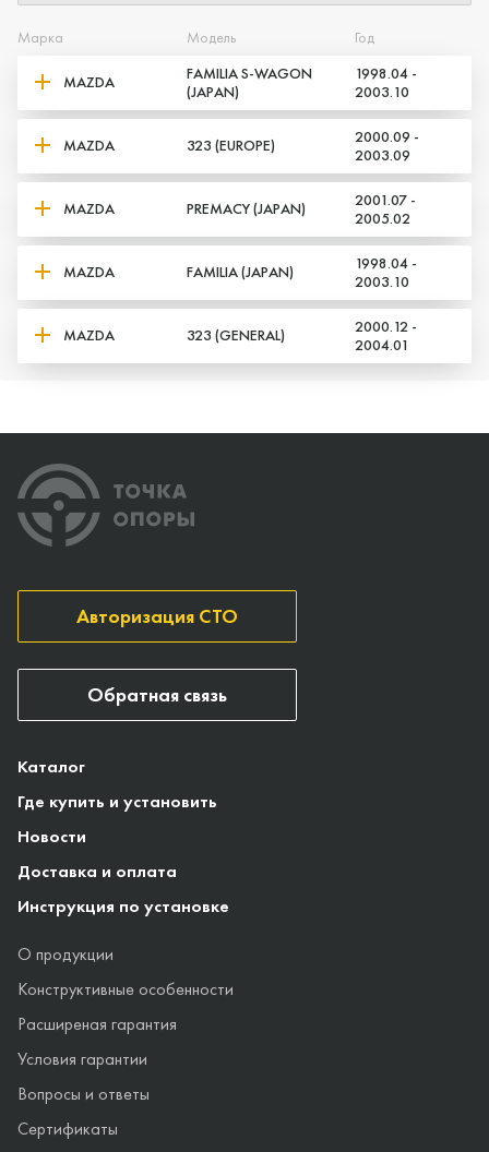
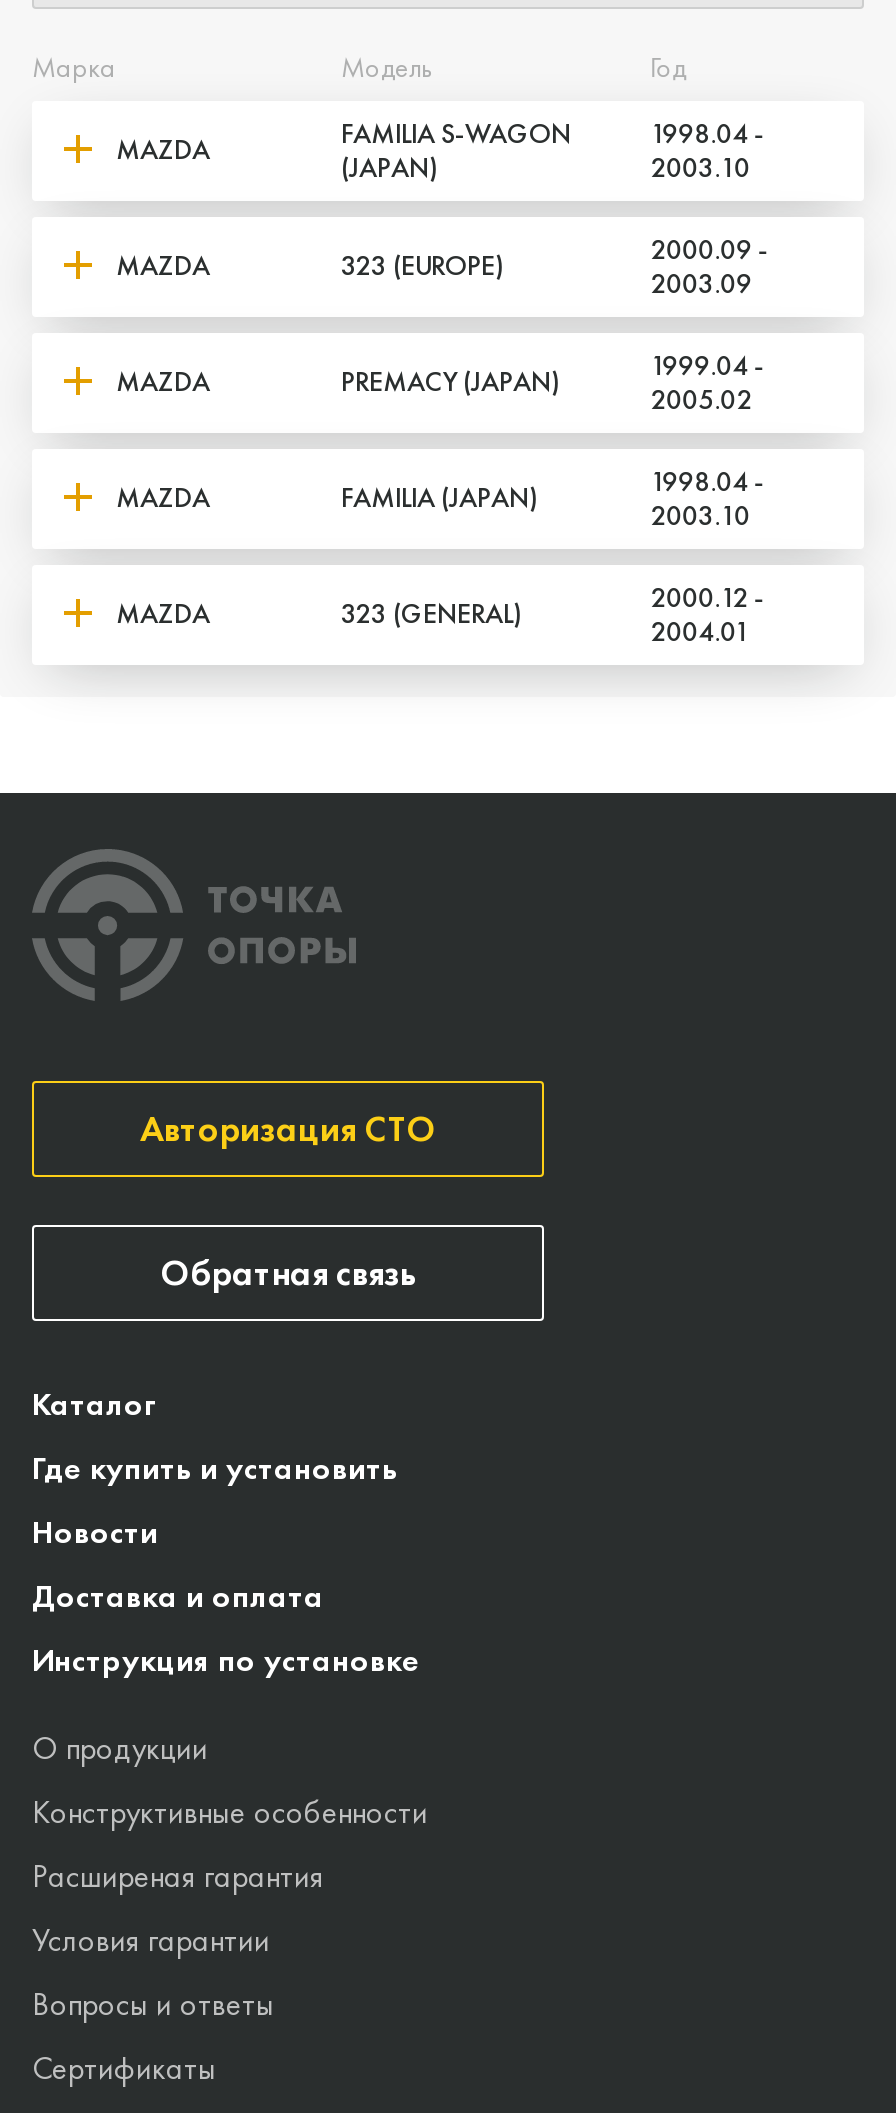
[355,190,416,209] 2001.07 - -> [650,347,764,383] 1999.04 -

